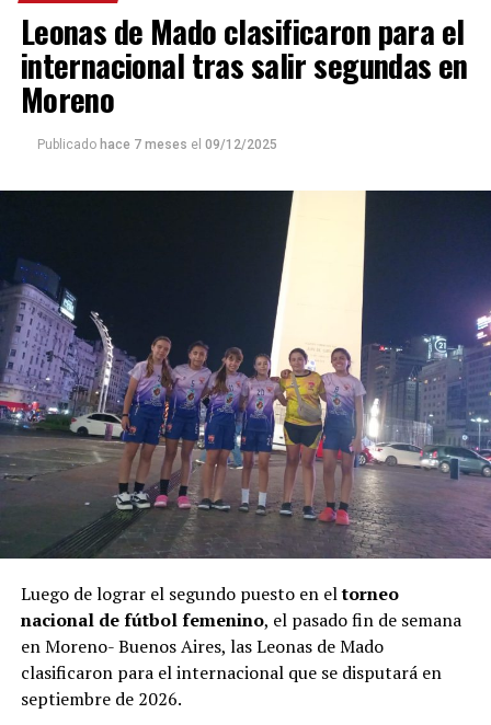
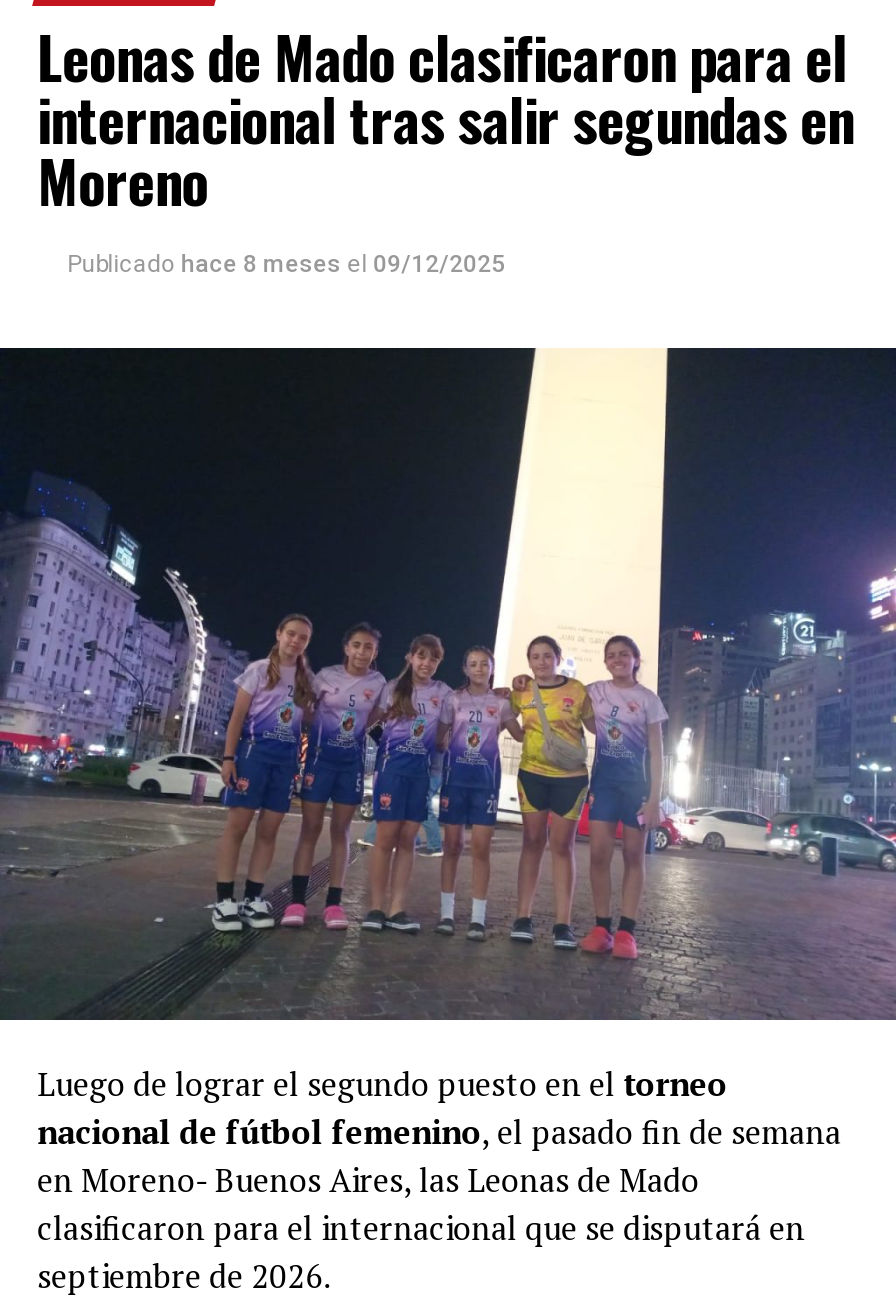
[37,136,277,152] Publicado hace 7 meses el 09/12/2025 -> [67,249,505,277] Publicado hace 8 meses el 09/12/2025

